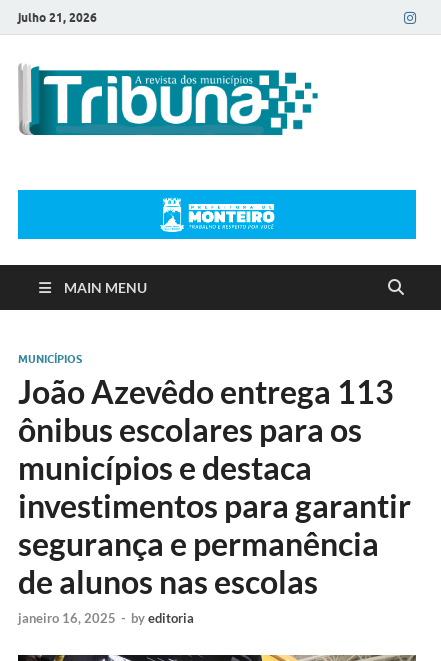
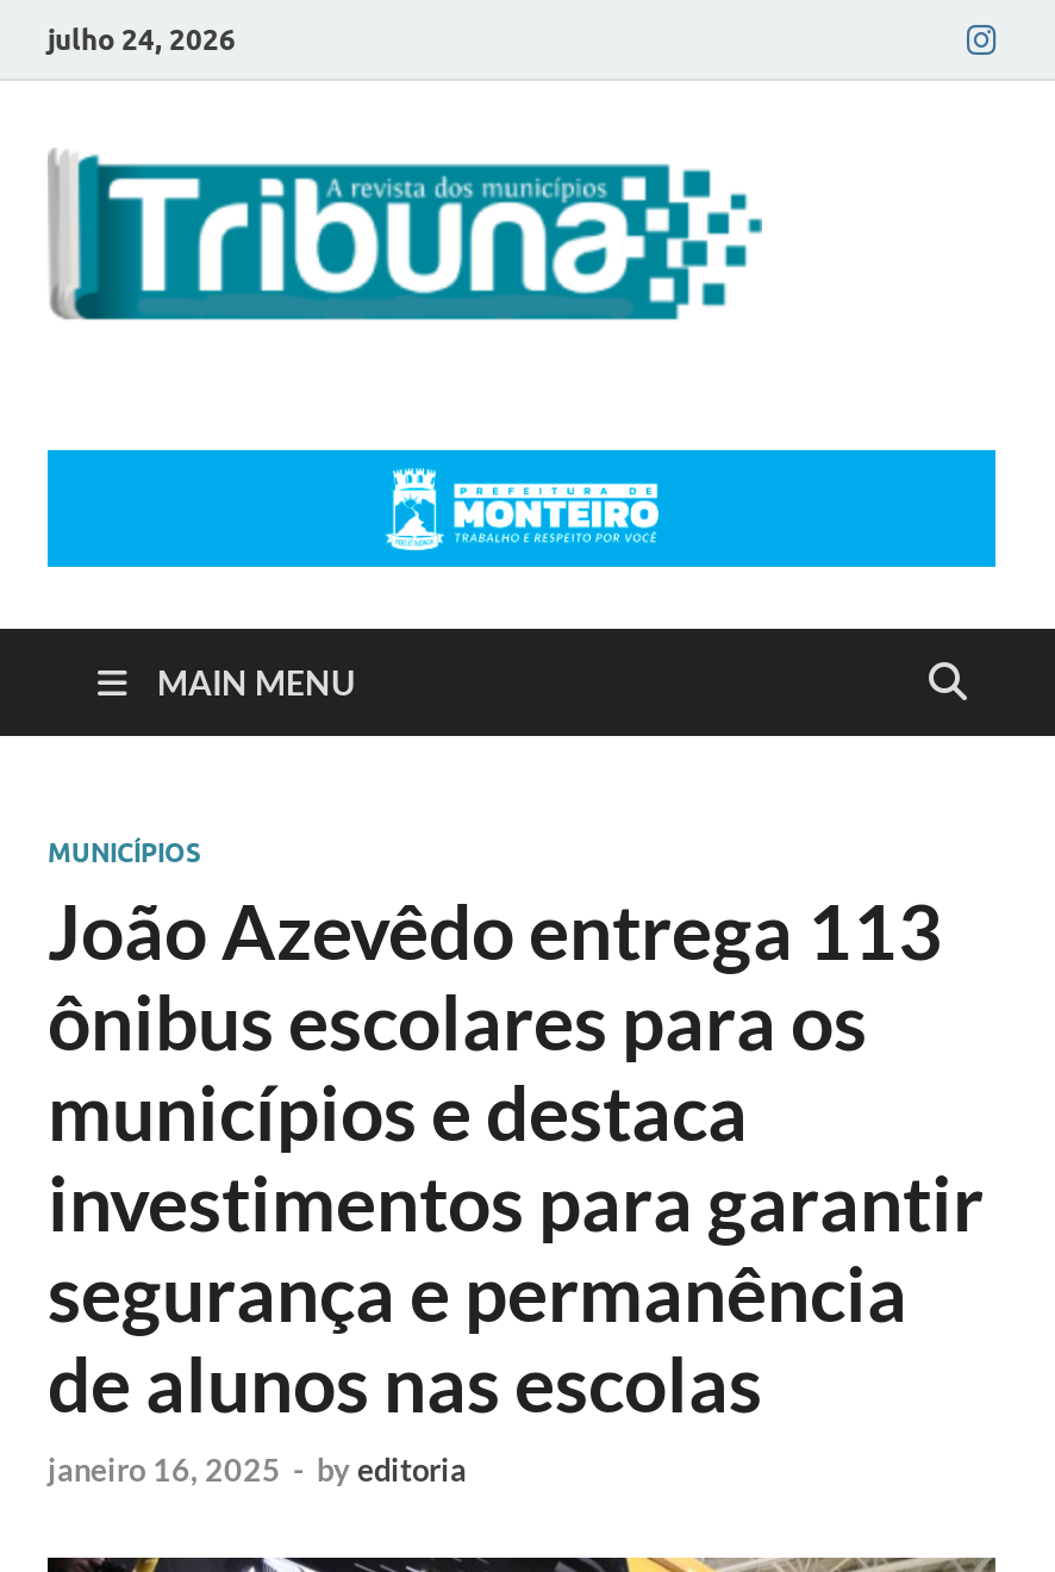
[18,9,97,24] julho 21, 2026 -> [48,20,236,56] julho 24, 2026

